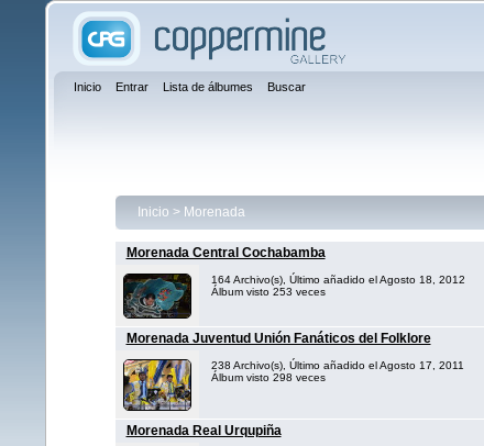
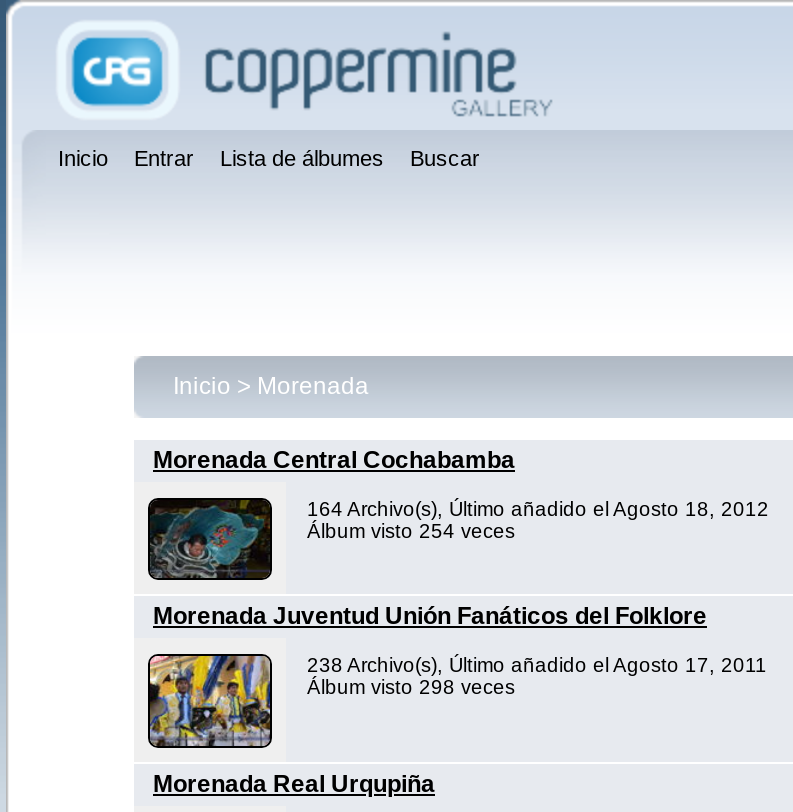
[211,286,325,298] Álbum visto 253 veces -> [307,520,515,542] Álbum visto 254 veces

